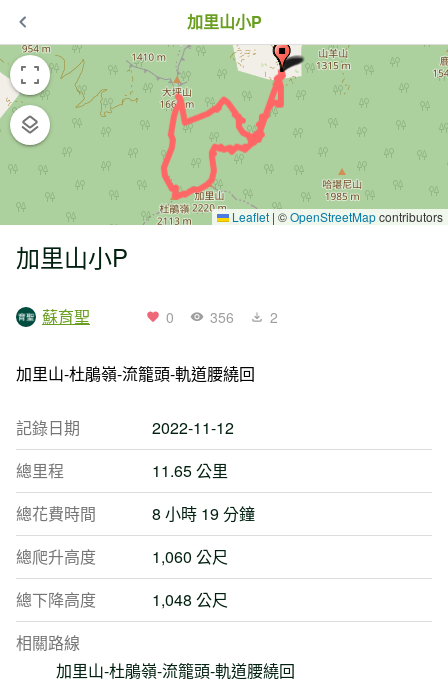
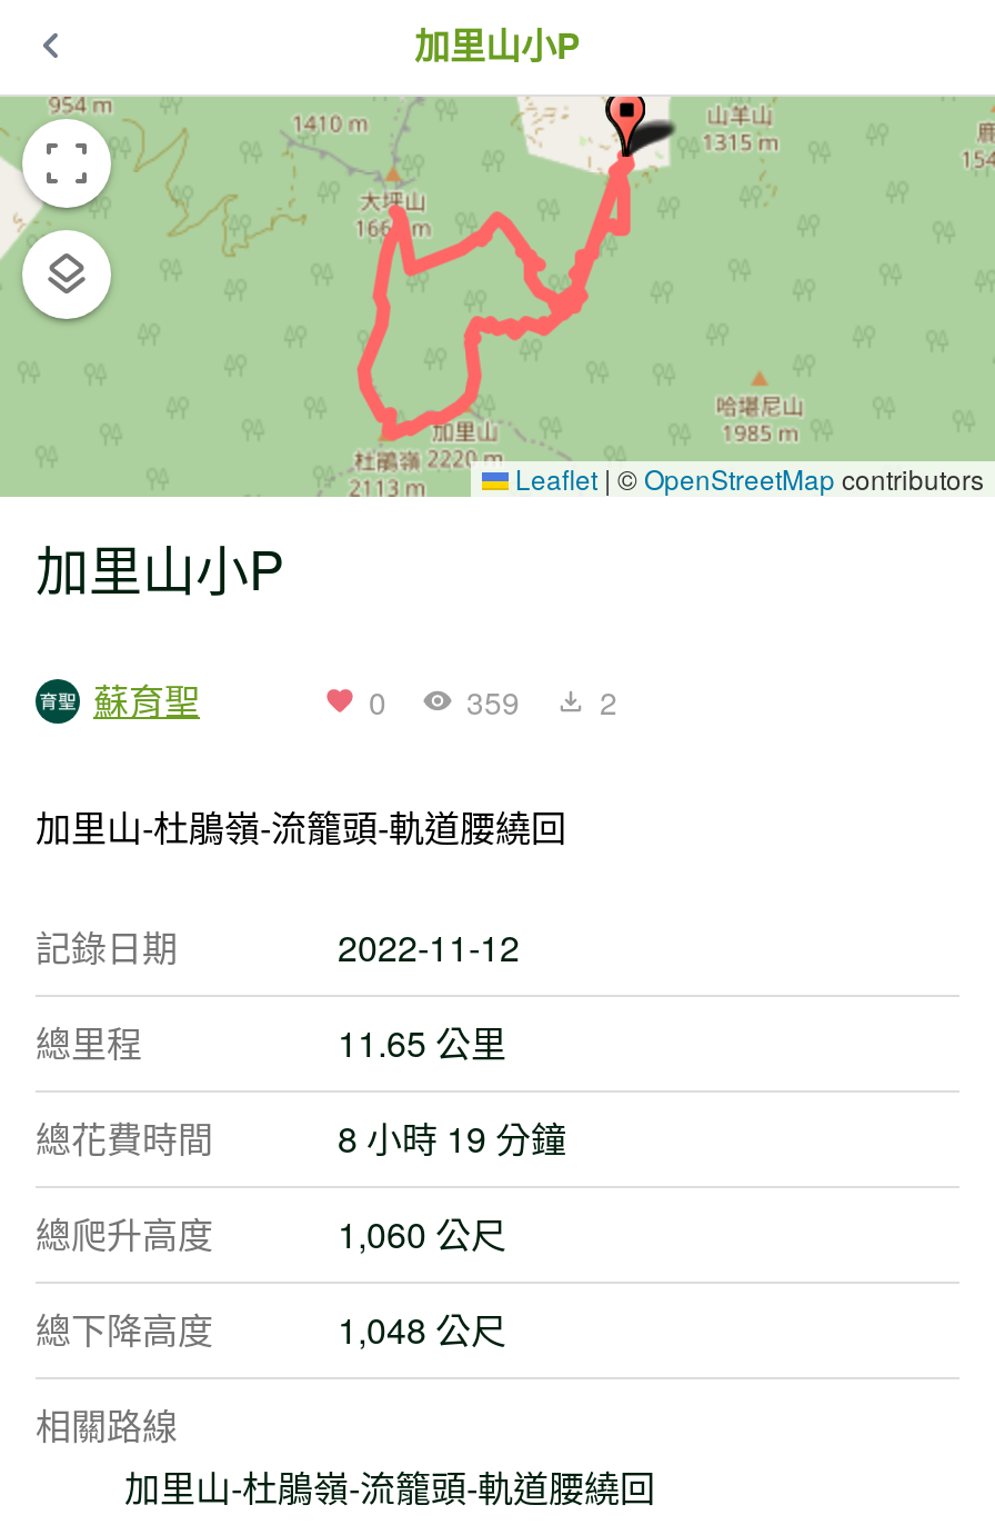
[166,307,278,327] 0 356 2 -> [369,679,617,724] 0 359 2

